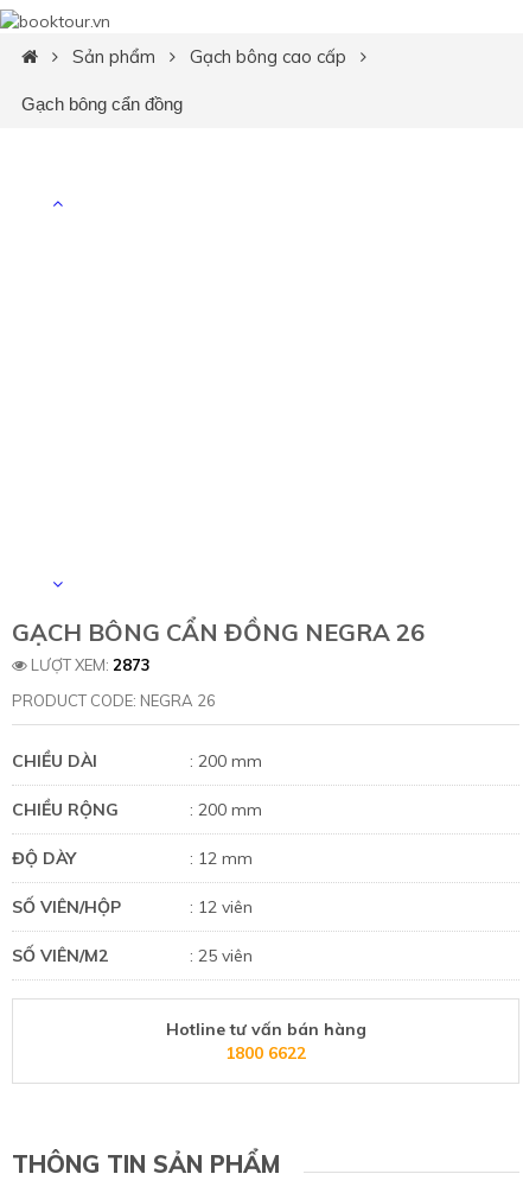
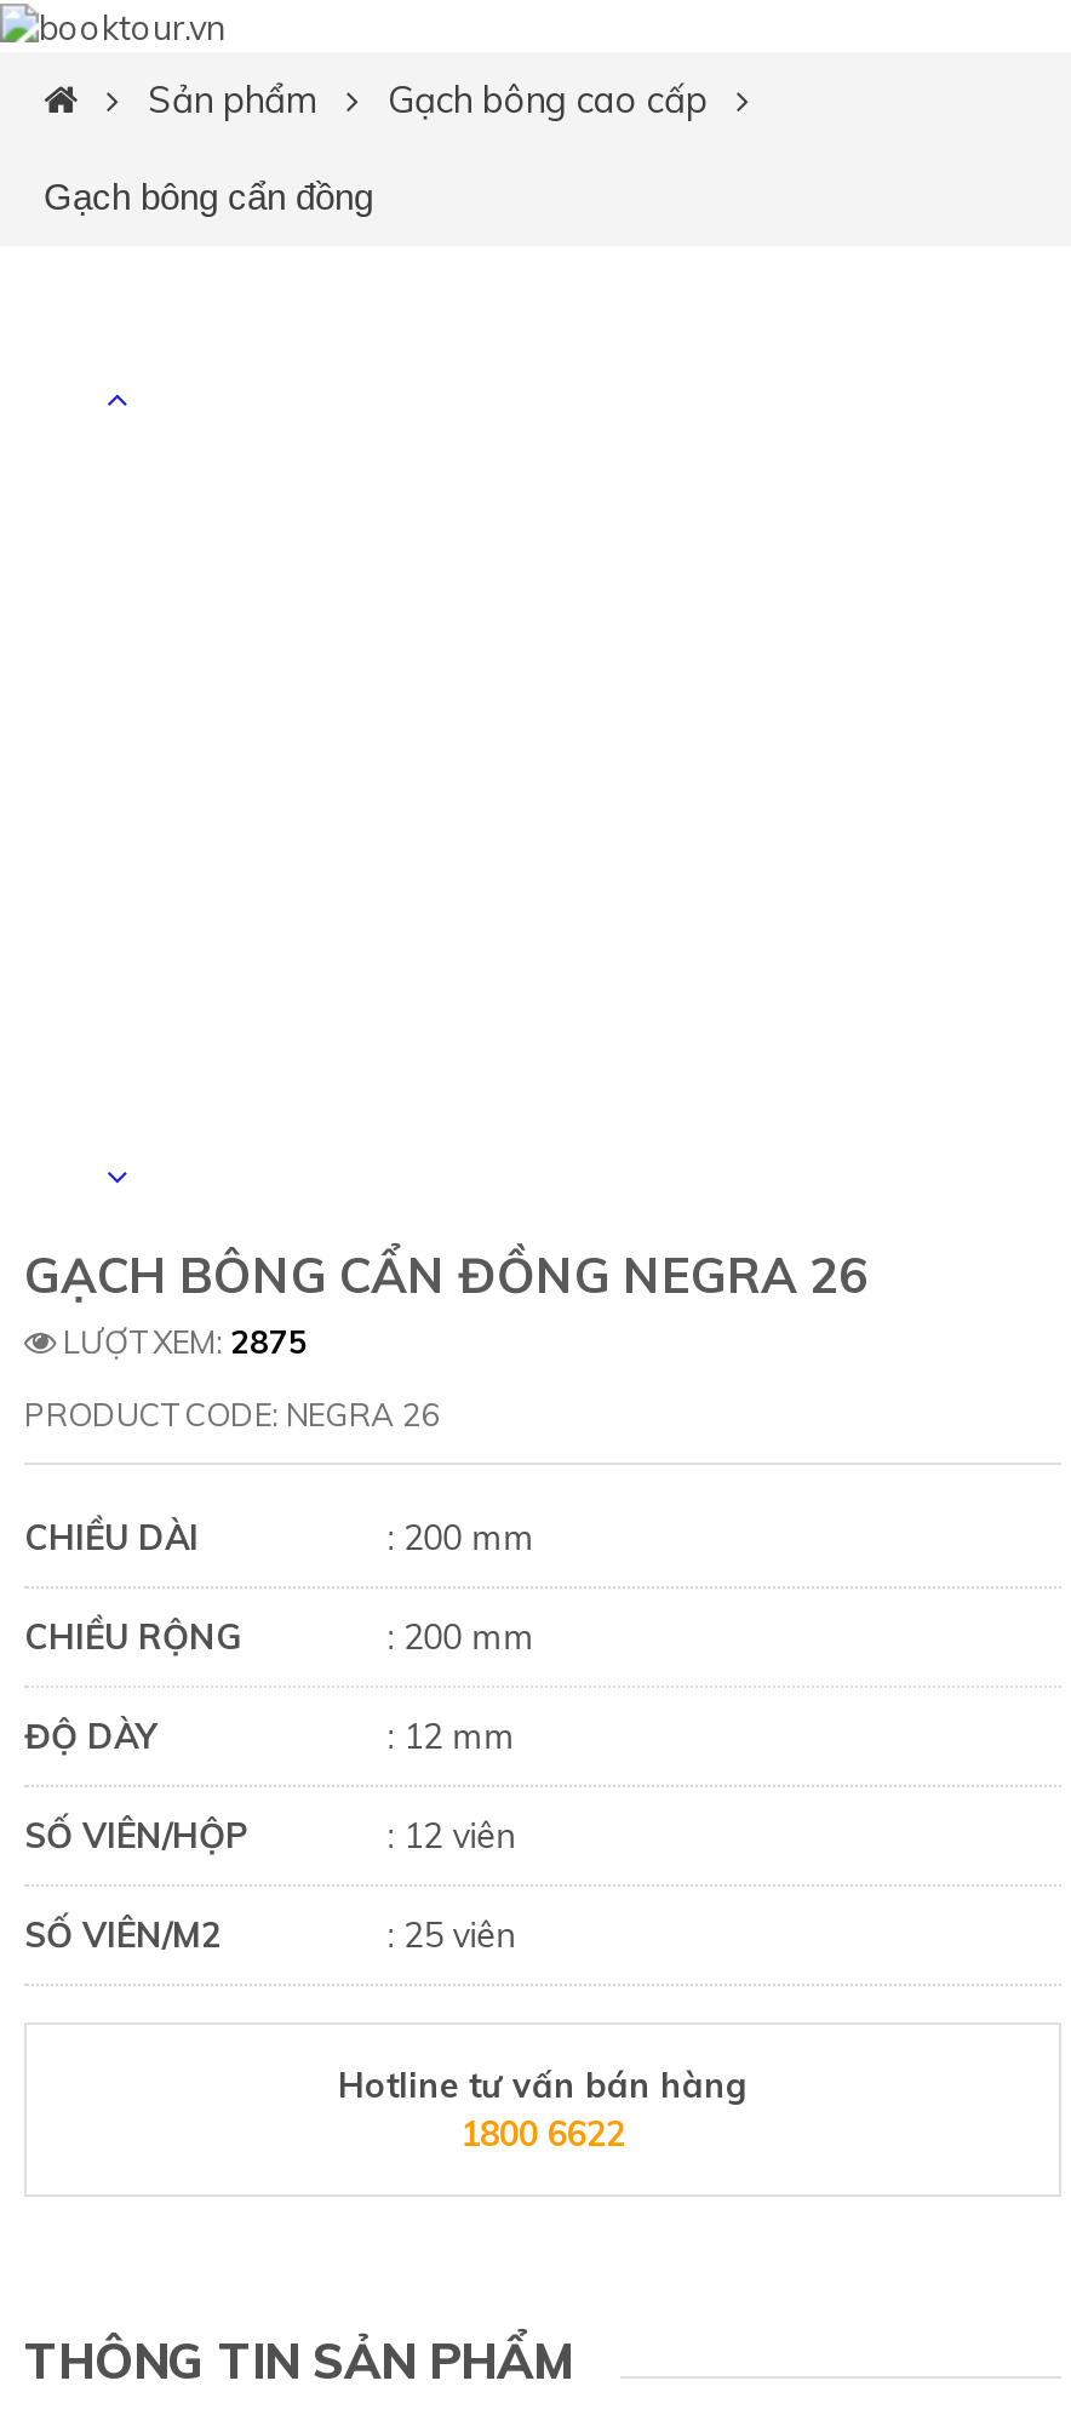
[27,655,151,674] LƯỢT XEM: 2873 -> [56,1322,308,1361] LƯỢT XEM: 2875

